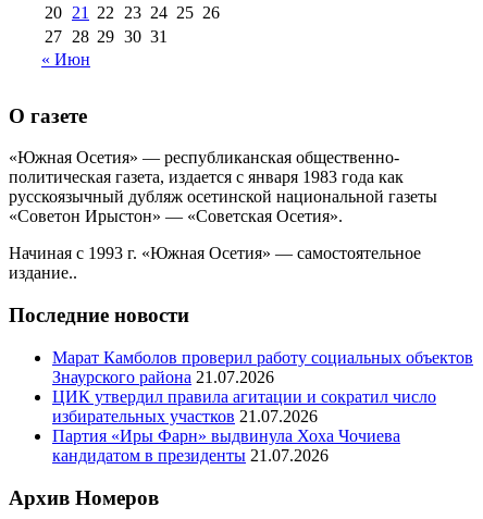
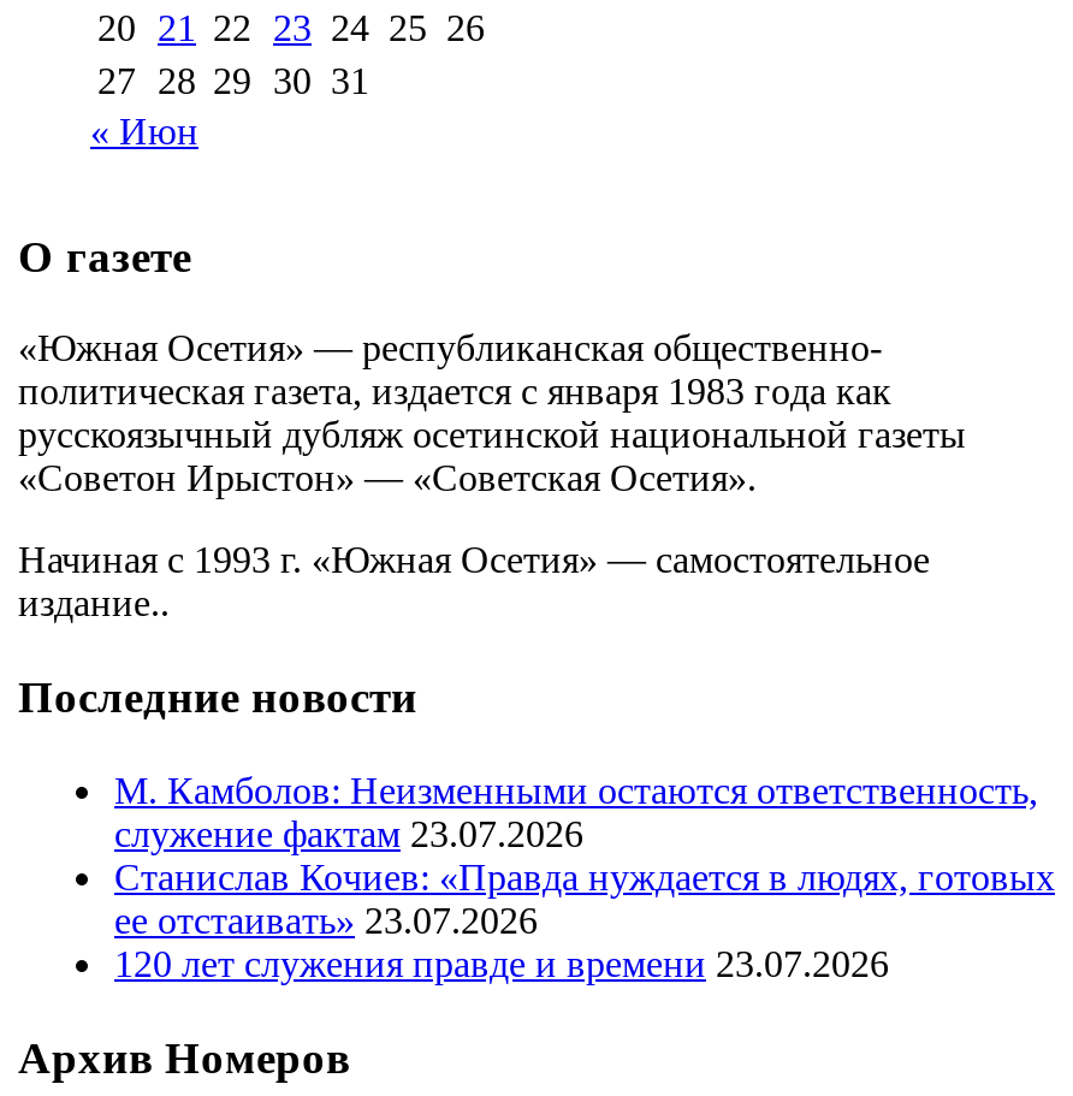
[52,348,473,464] Марат Камболов проверил работу социальных объектов | Знаурского района 21.07.2026 | ЦИК утвердил правила агитации и сократил число | избирательных участков 21.07.2026 | Партия «Иры Фарн» выдвинула Хоха Чочиева | кандидатом в президенты 21.07.2026 -> [114,770,1055,984] М. Камболов: Неизменными остаются ответственность, | служение фактам 23.07.2026 | Станислав Кочиев: «Правда нуждается в людях, готовых | ее отстаивать» 23.07.2026 | 120 лет служения правде и времени 23.07.2026

